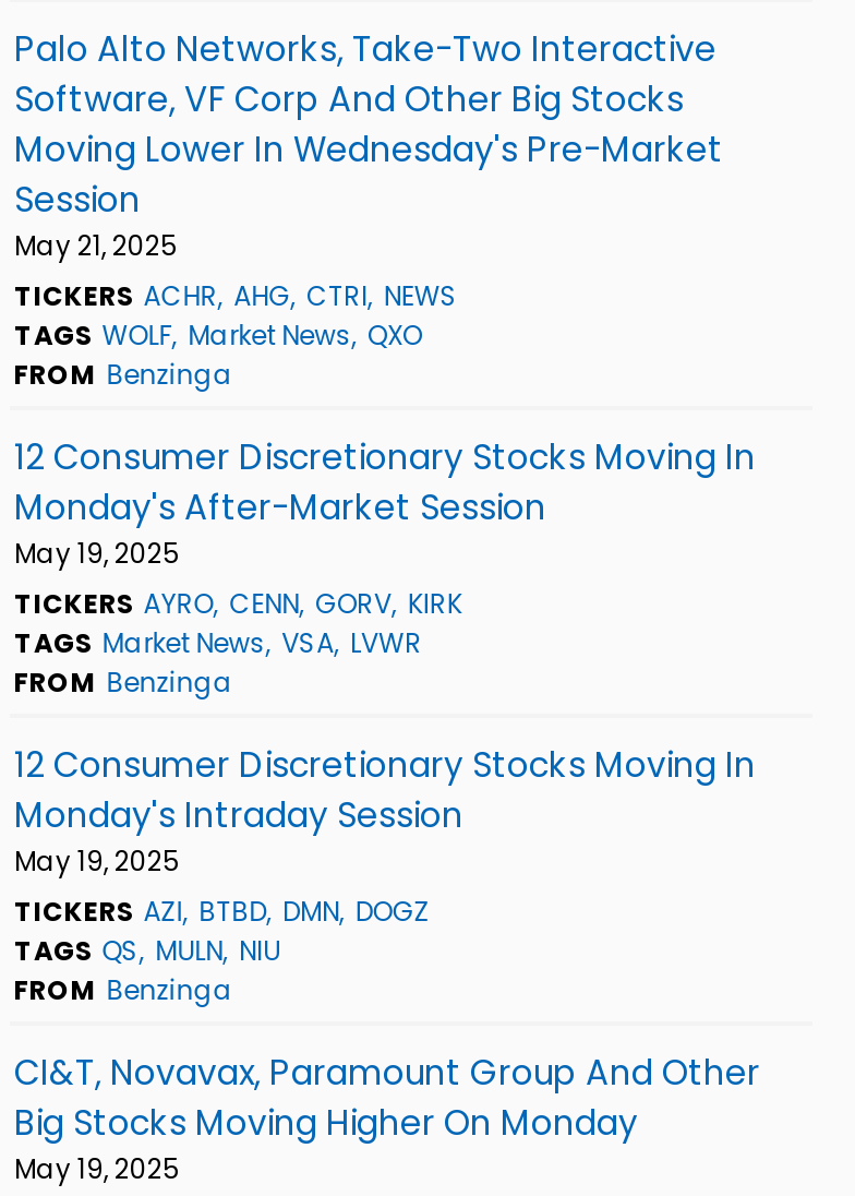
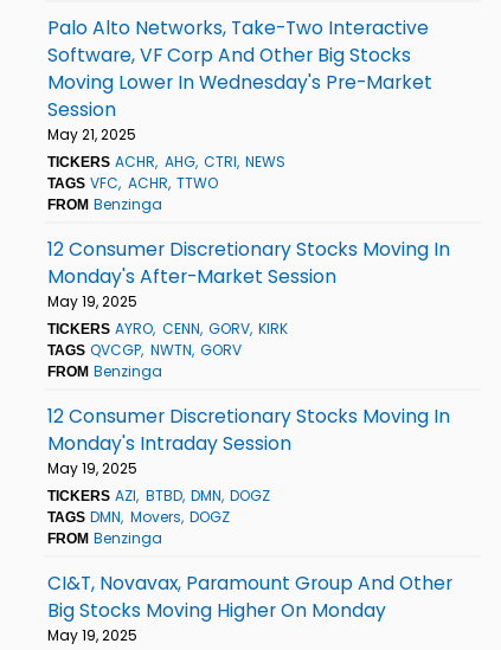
[14,316,422,353] TAGS WOLF Market News QXO -> [47,173,218,193] TAGS VFC ACHR TTWO
[14,624,422,661] TAGS Market News VSA LVWR -> [47,340,241,360] TAGS QVCGP NWTN GORV
[14,931,280,969] TAGS QS MULN NIU -> [47,507,230,527] TAGS DMN Movers DOGZ

